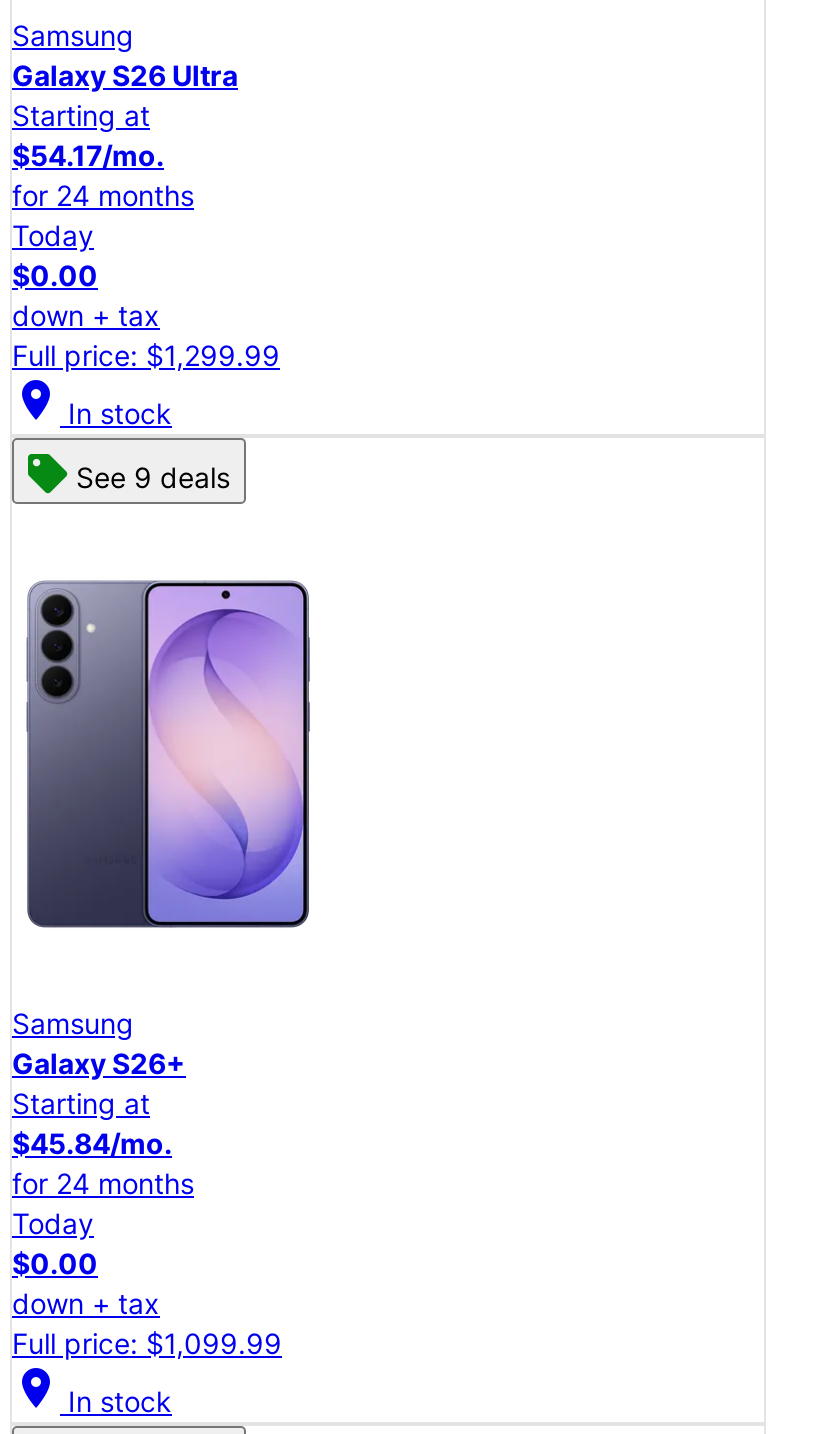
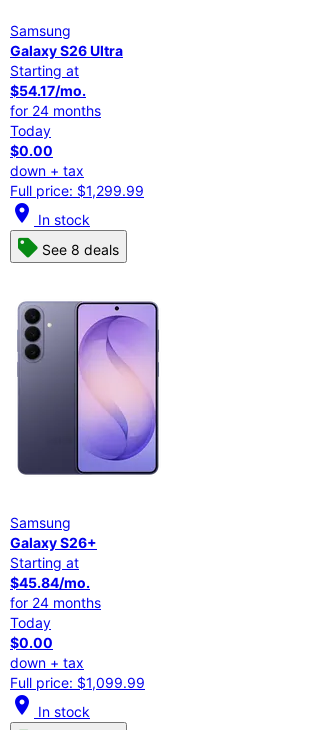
[76,461,230,495] See 9 deals -> [42,241,119,258] See 8 deals

